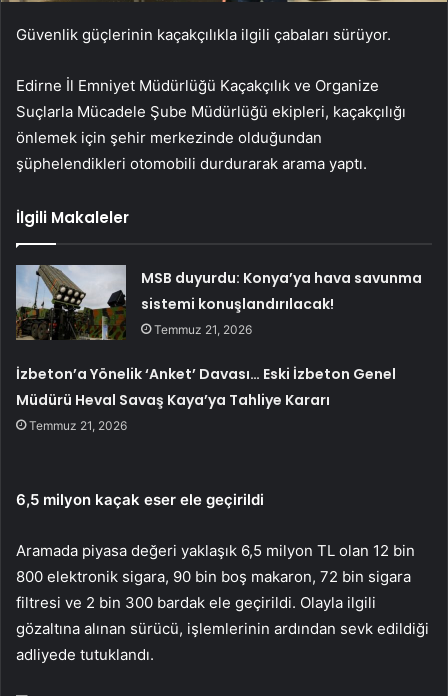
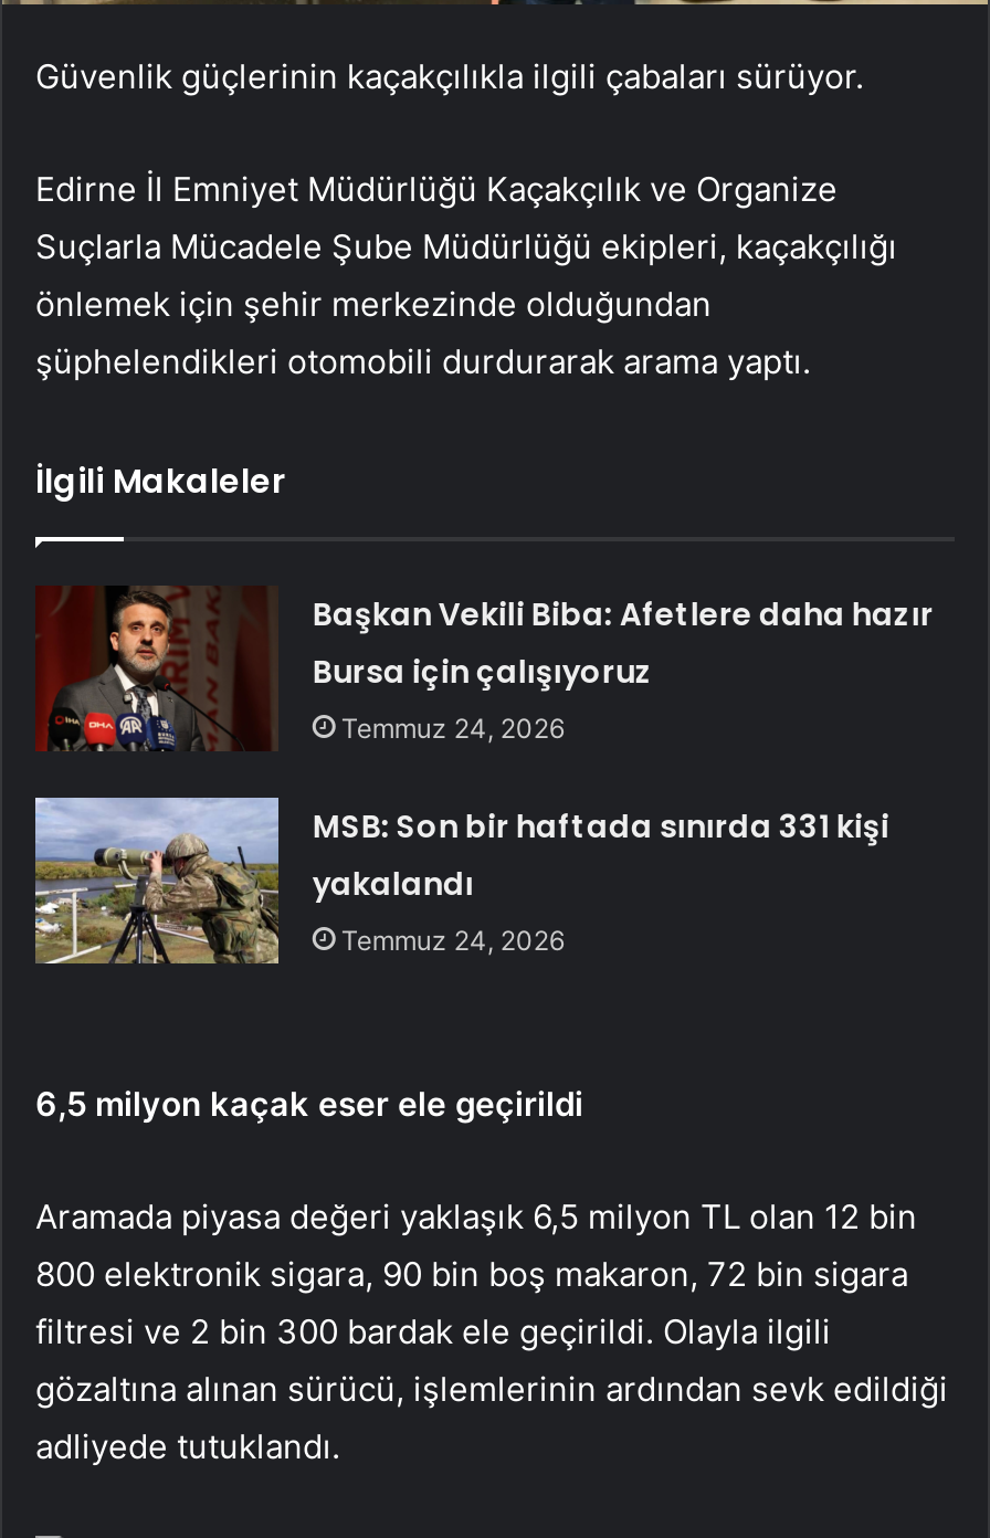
[15,264,422,341] [image] | MSB duyurdu: Konya’ya hava savunma | sistemi konuşlandırılacak! | Temmuz 21, 2026 -> [35,586,933,754] [image] | Başkan Vekili Biba: Afetlere daha hazır | Bursa için çalışıyoruz | Temmuz 24, 2026
[16,364,396,433] İzbeton’a Yönelik ‘Anket’ Davası… Eski İzbeton Genel | Müdürü Heval Savaş Kaya’ya Tahliye Kararı | Temmuz 21, 2026 -> [312,804,889,956] MSB: Son bir haftada sınırda 331 kişi | yakalandı | Temmuz 24, 2026

